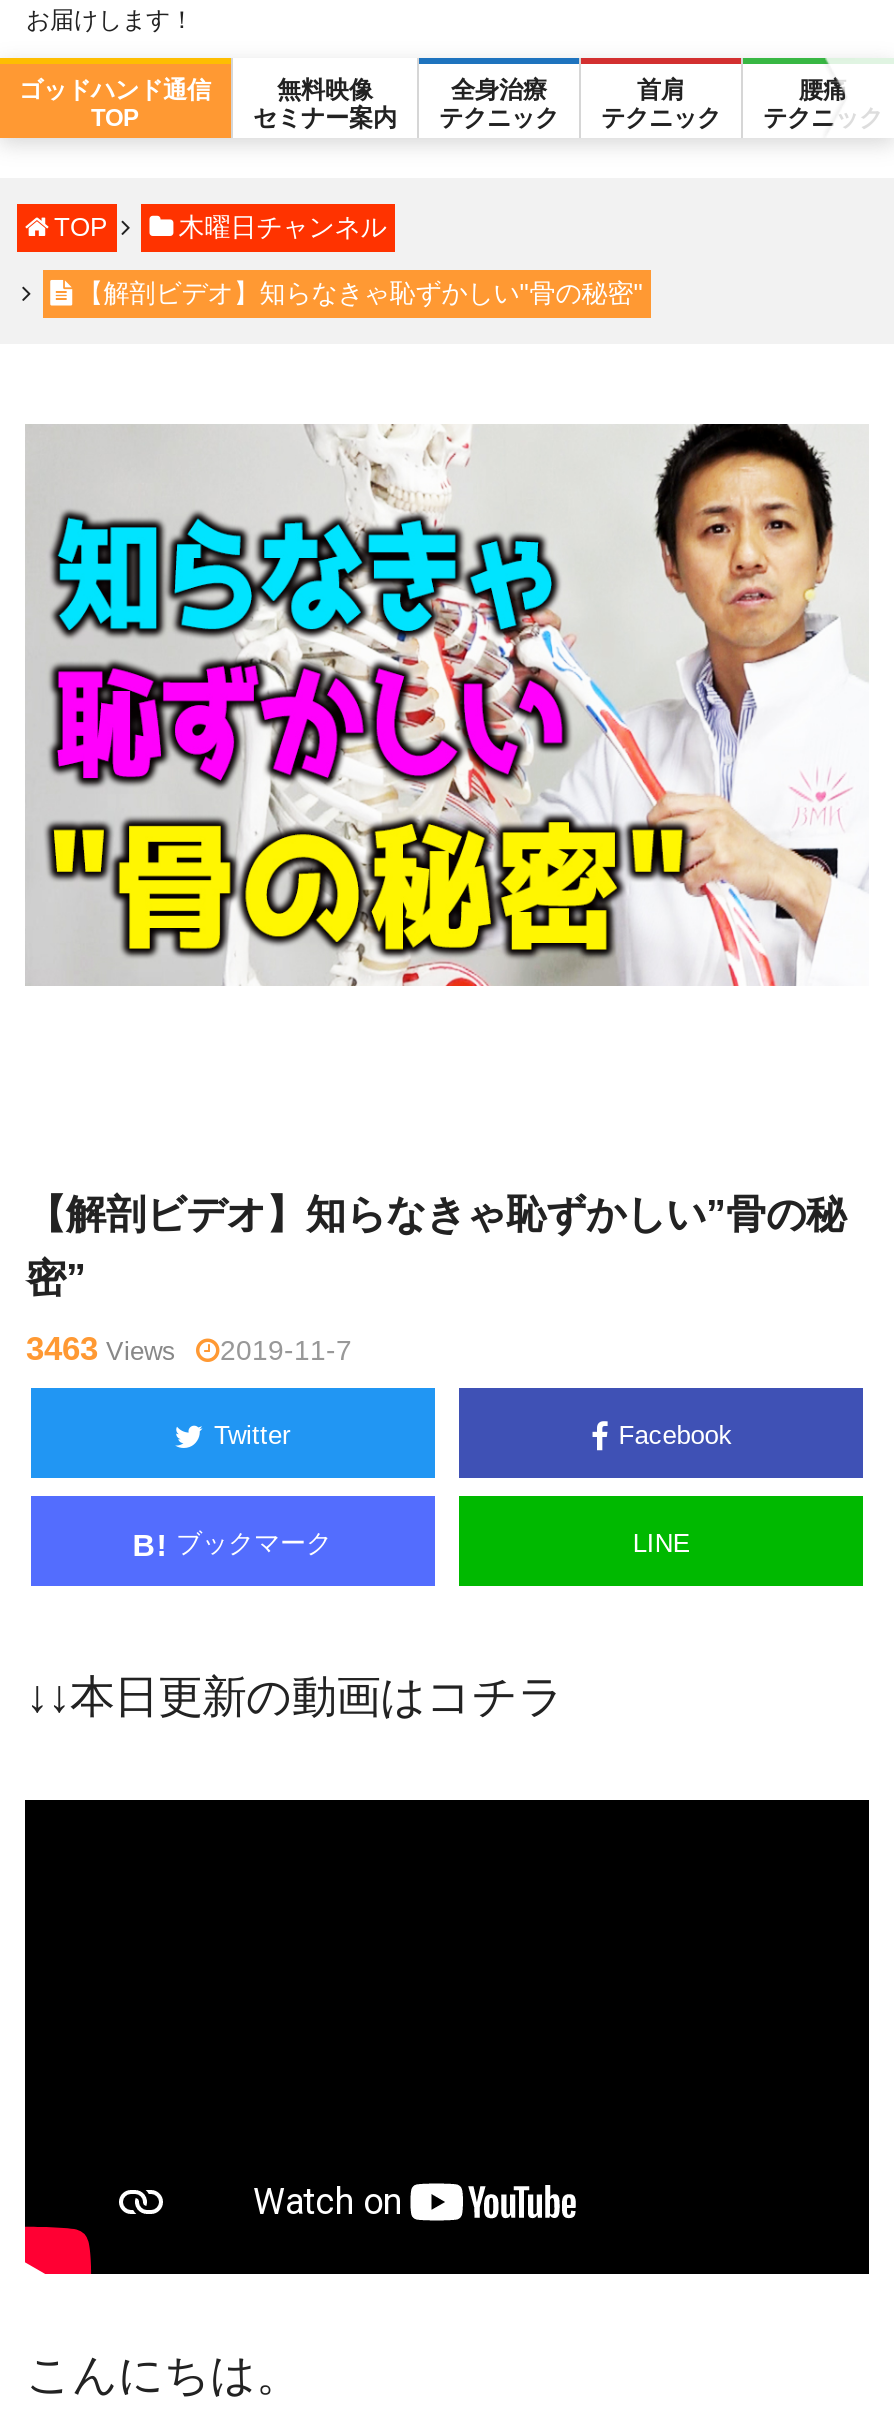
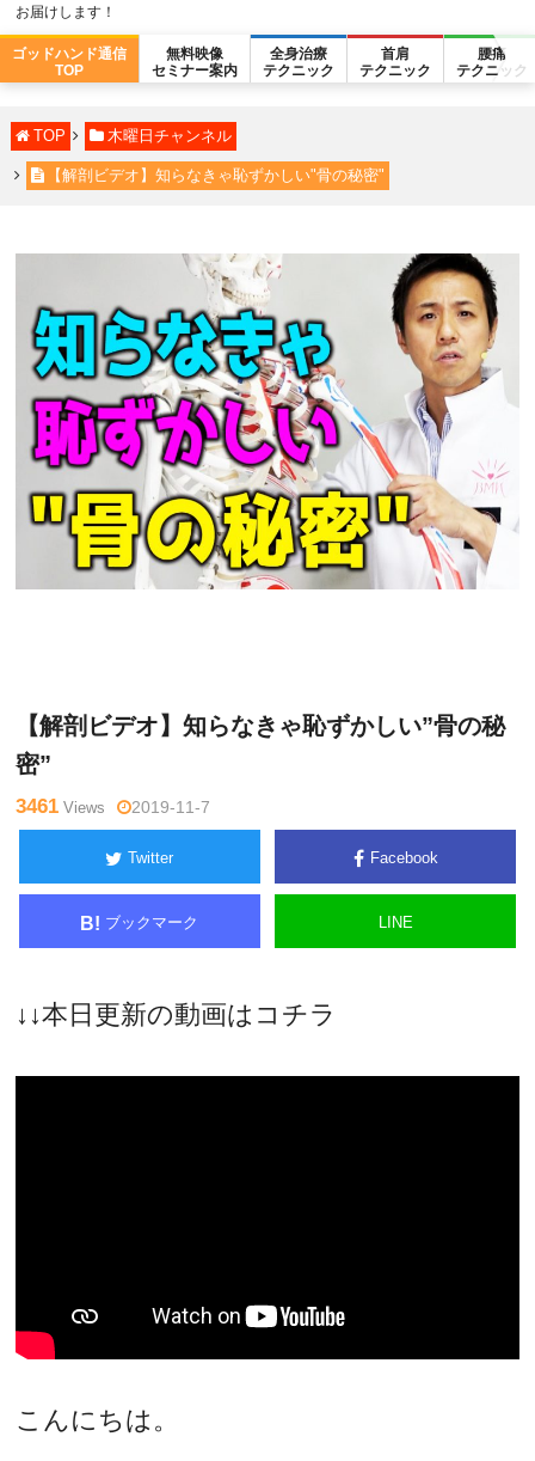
[26,1330,352,1368] 3463 Views 2019-11-7 -> [16,795,211,818] 3461 Views 2019-11-7

